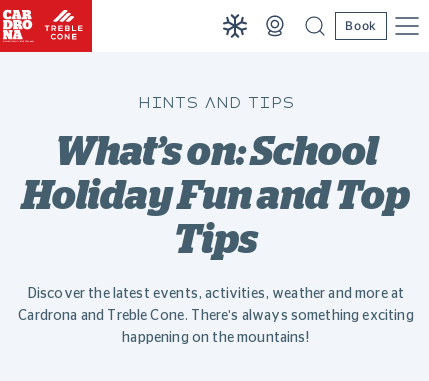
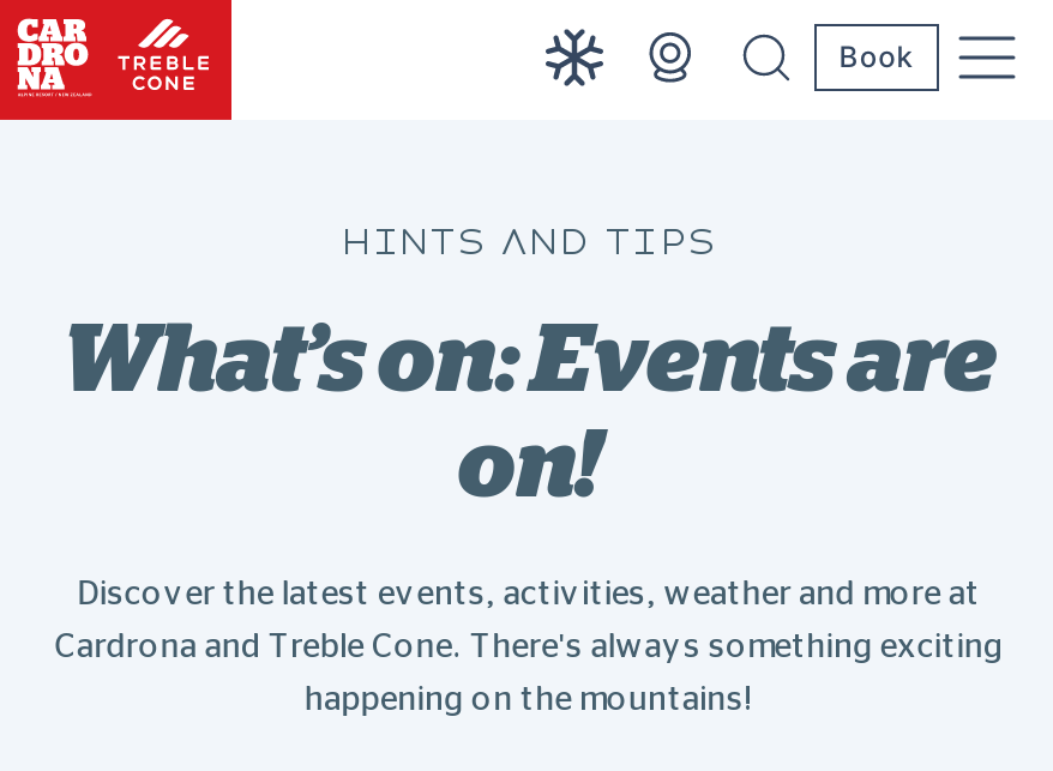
[22,133,410,261] What’s on: School | Holiday Fun and Top | Tips -> [61,314,997,516] What’s on: Events are | on!

